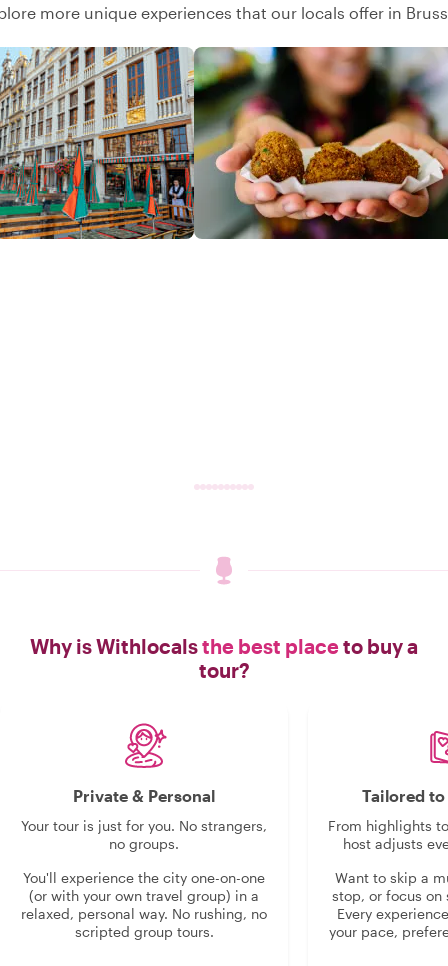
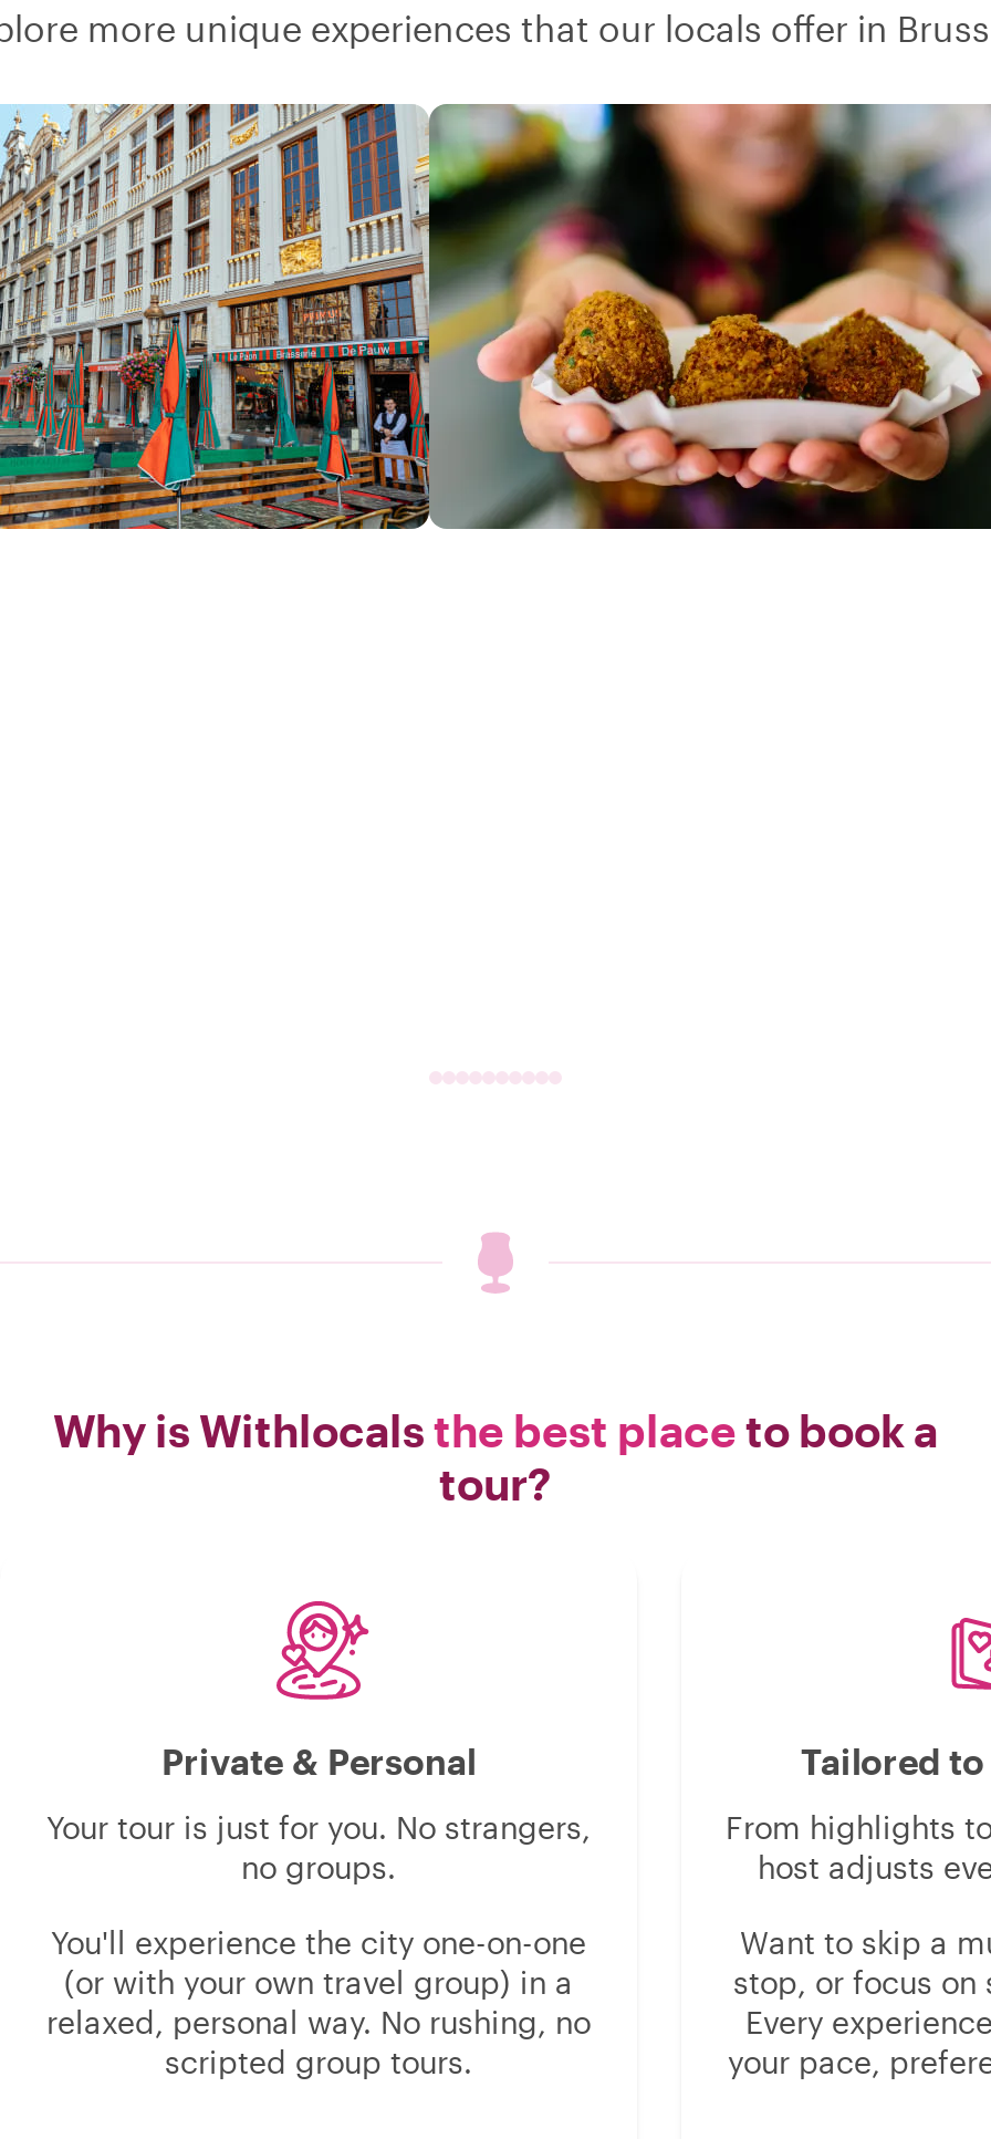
[30,634,418,658] Why is Withlocals the best place to buy a -> [53,1403,938,1456] Why is Withlocals the best place to book a

